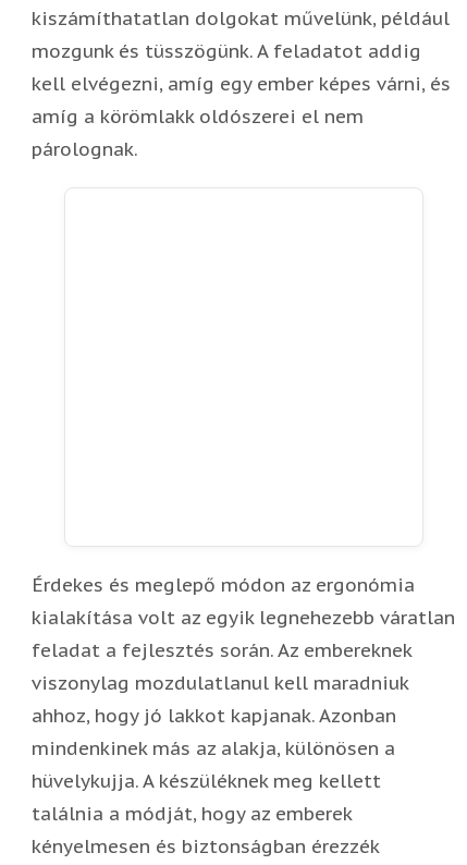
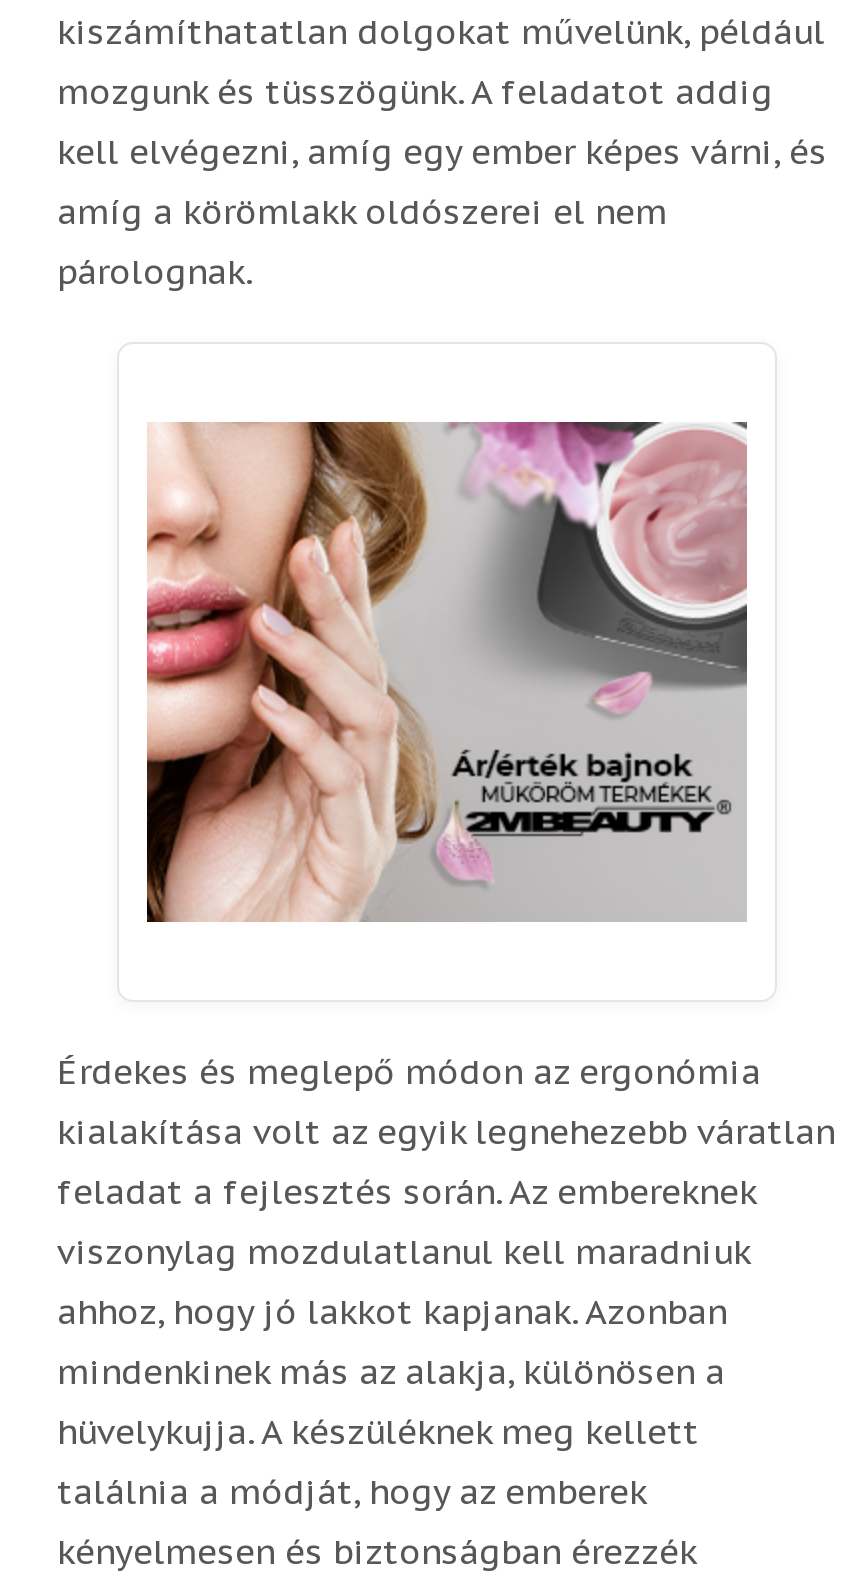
none -> [145,419,749,925] [image]

